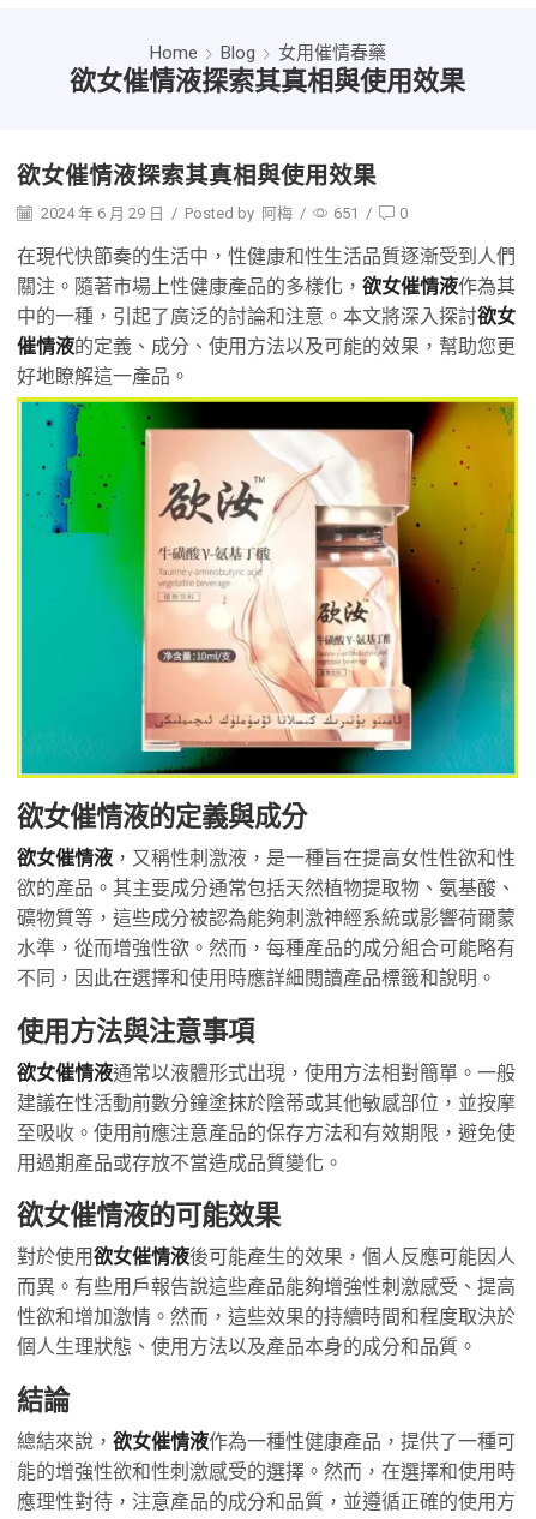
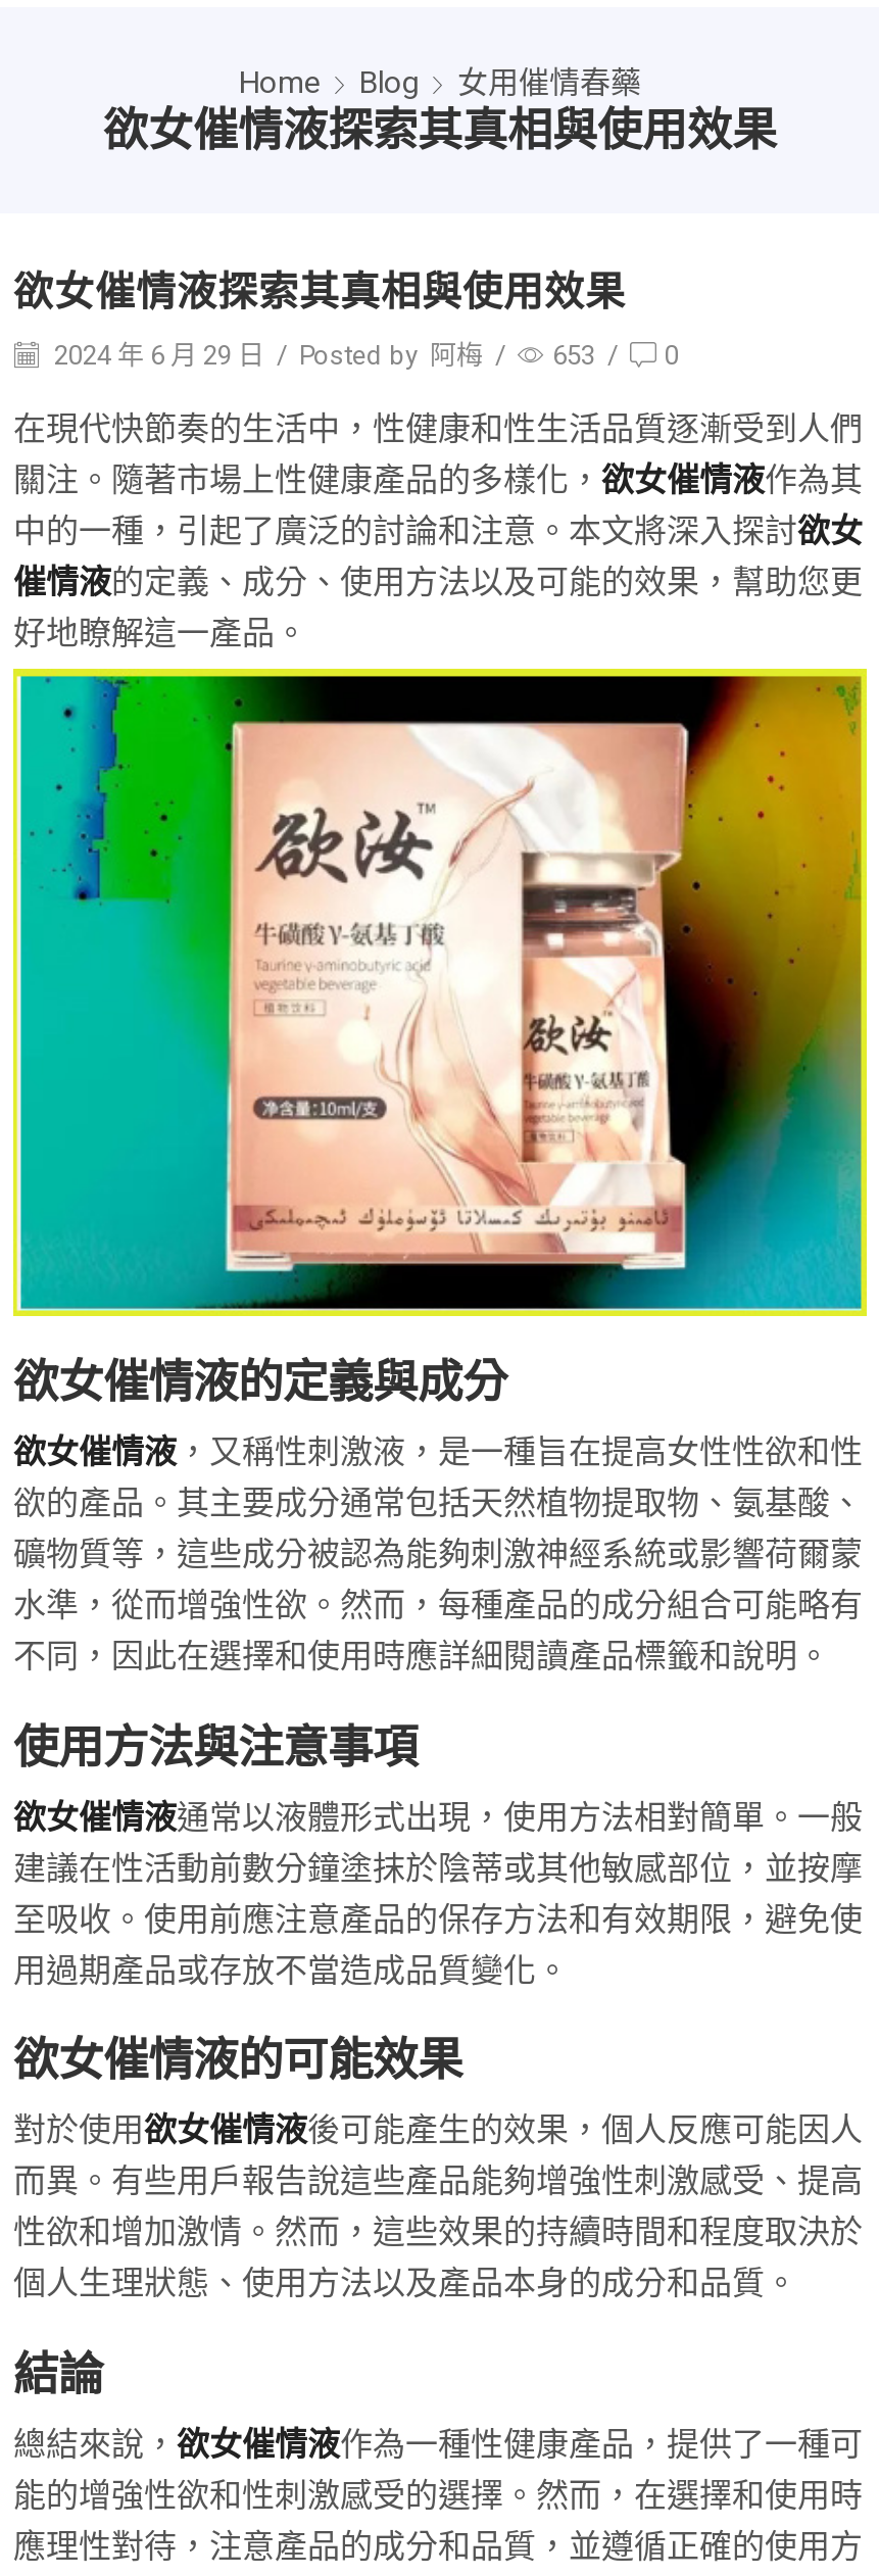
[37,204,408,222] 2024 年 6 月 29 日 / Posted by 阿梅 / 651 / 0 -> [48,340,679,371] 2024 年 6 月 29 日 / Posted by 阿梅 / 653 / 0

